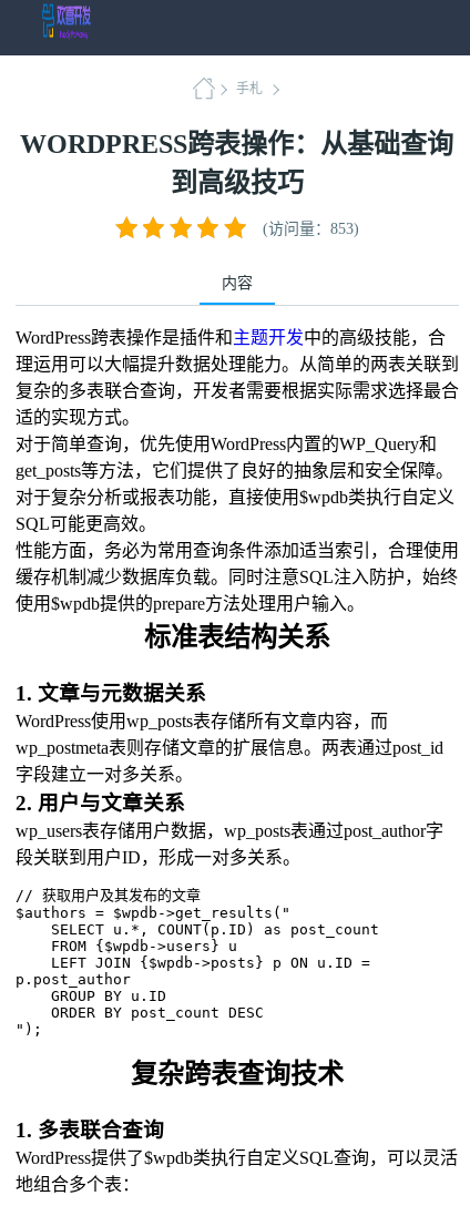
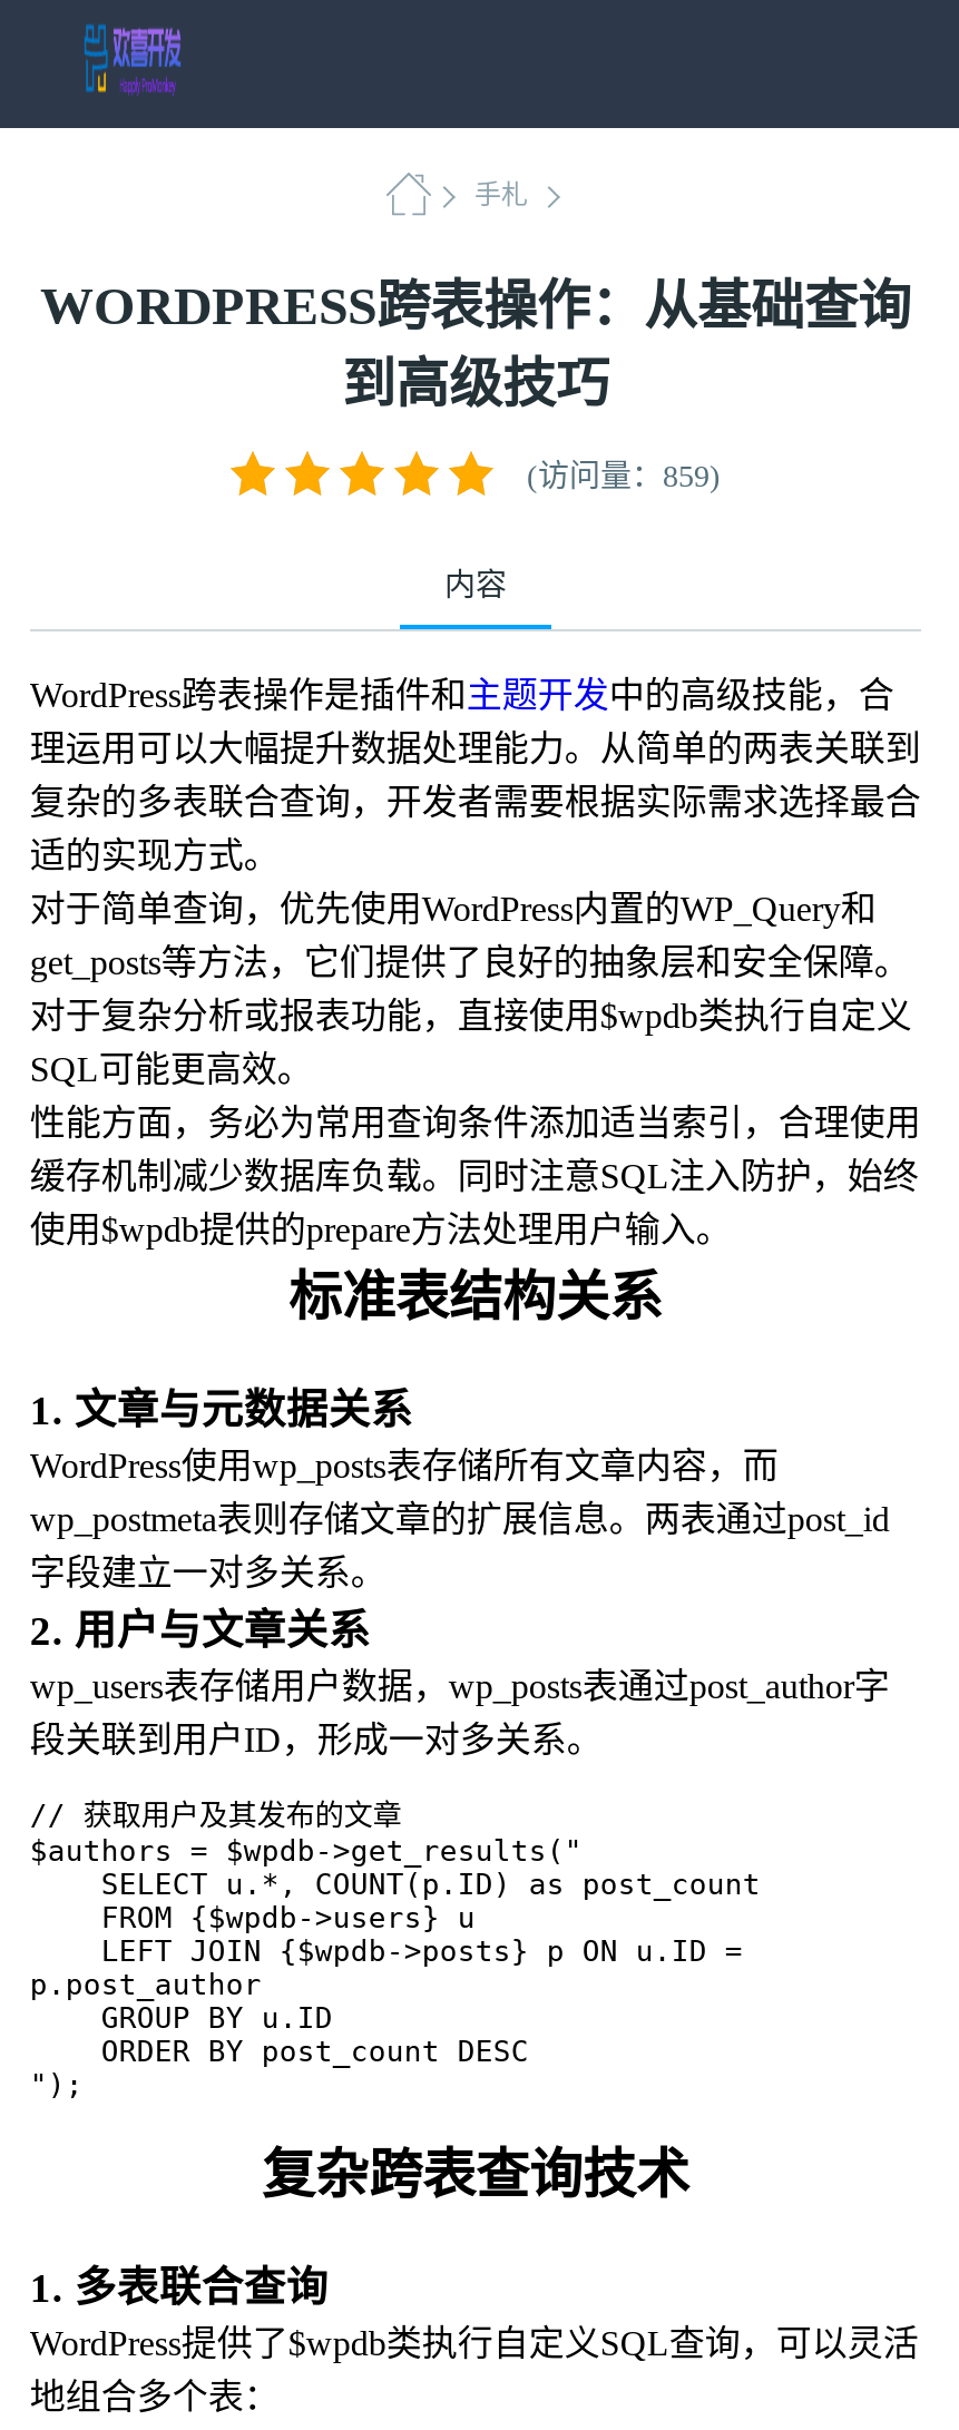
[263,221,359,238] (访问量：853) -> [527,461,721,494] (访问量：859)

